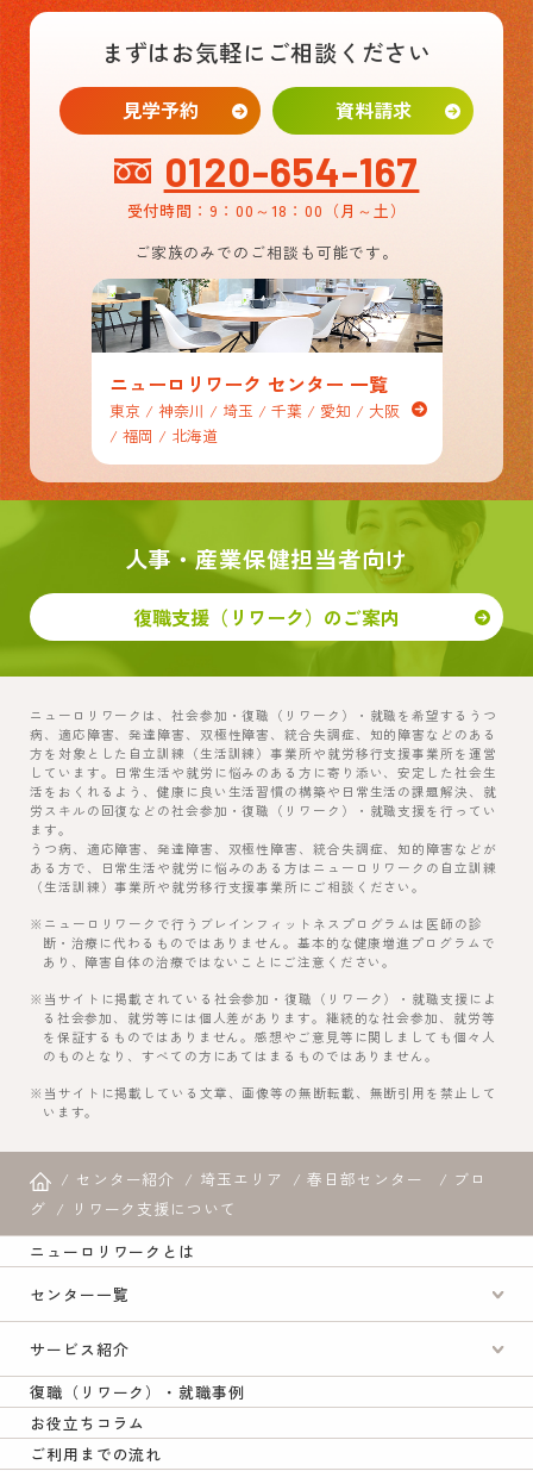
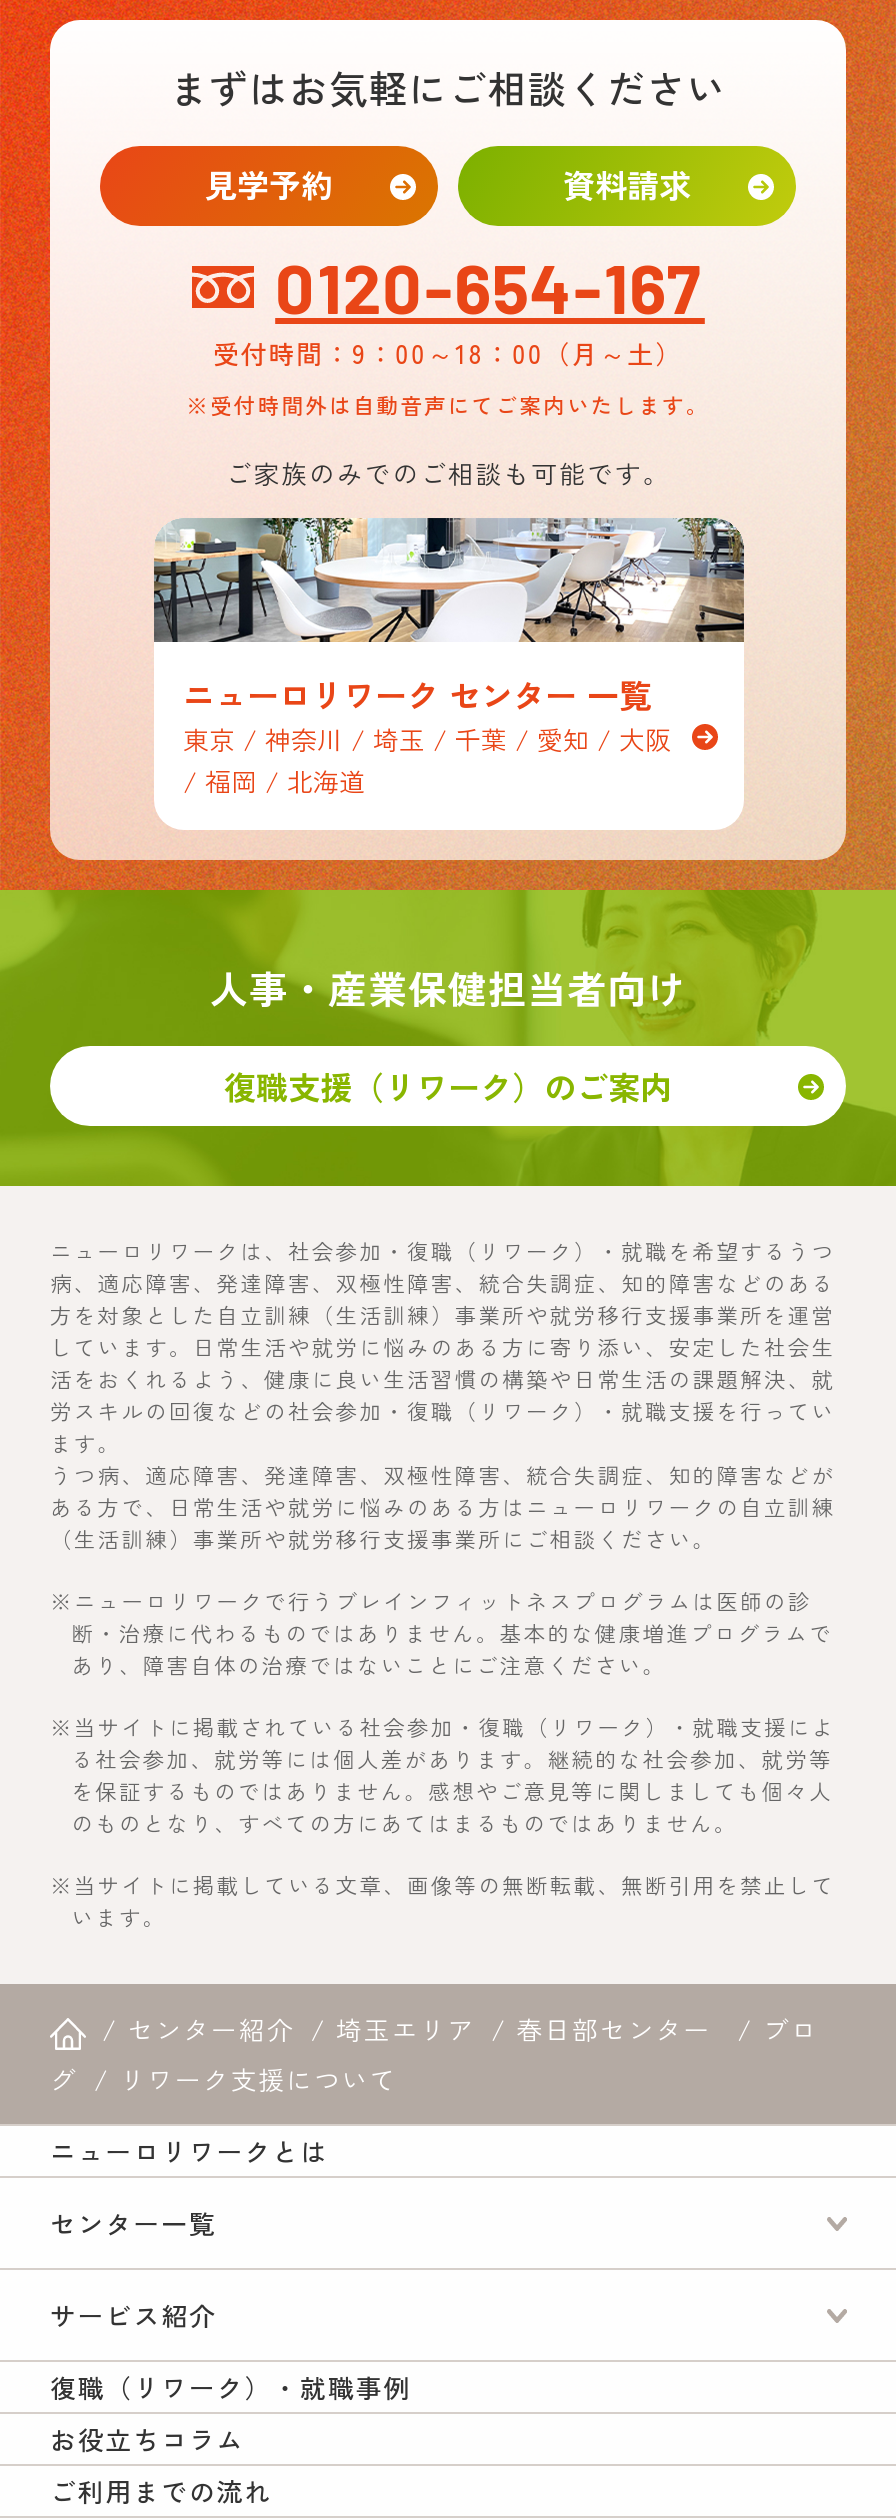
none -> [186,389,710,419] ※受付時間外は自動音声にてご案内いたします。

